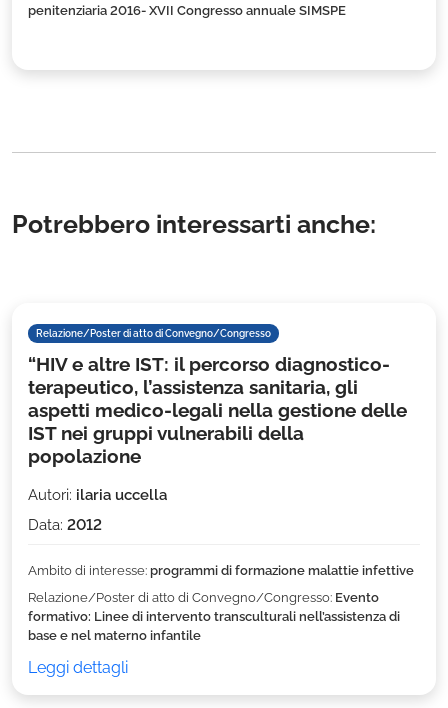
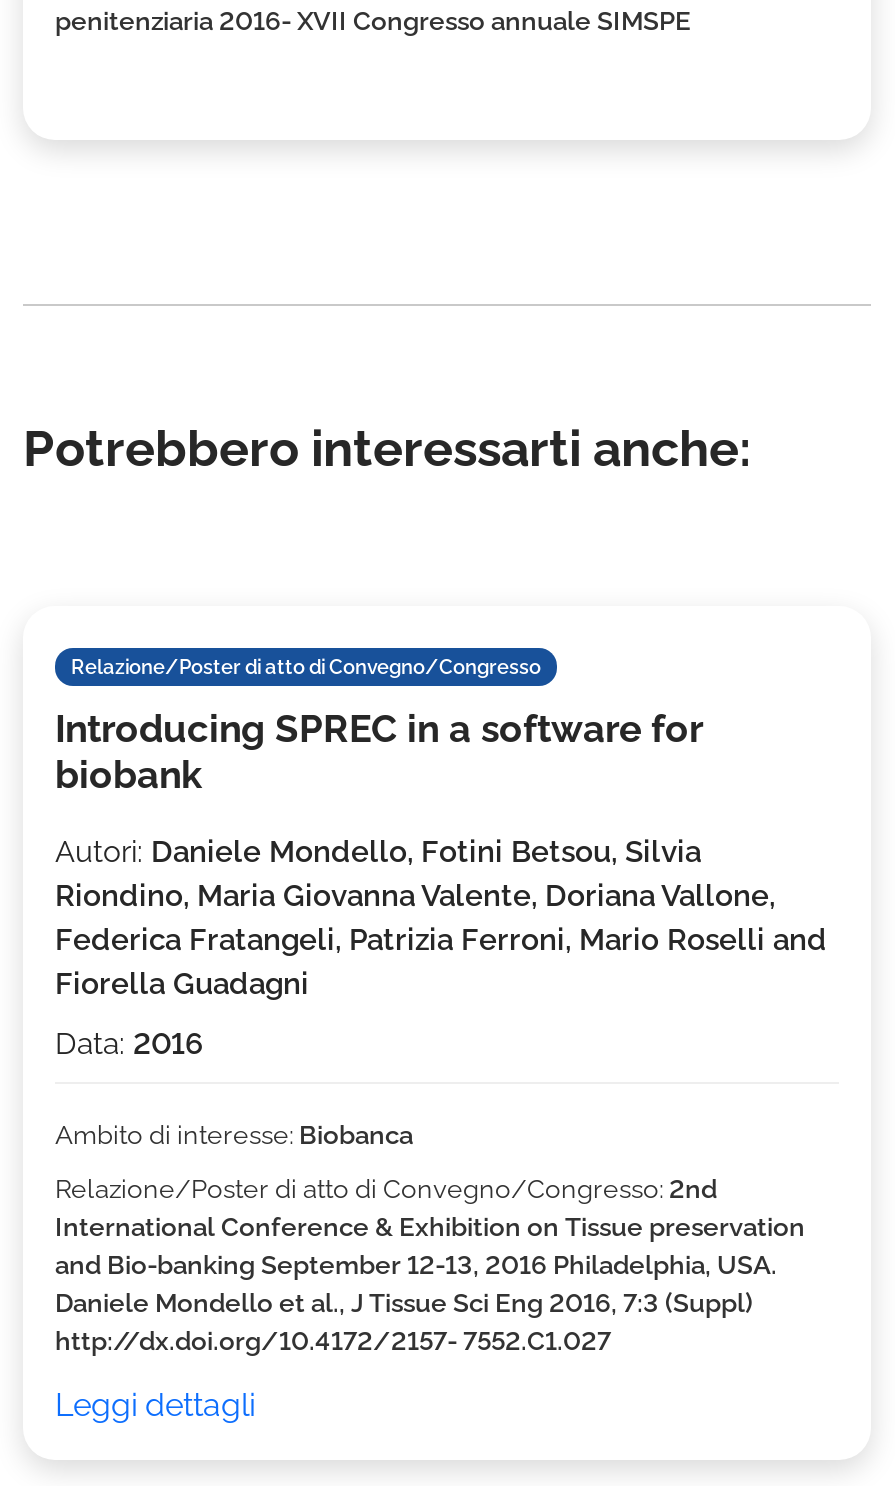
[28,353,407,467] “HIV e altre IST: il percorso diagnostico- | terapeutico, l’assistenza sanitaria, gli | aspetti medico-legali nella gestione delle | IST nei gruppi vulnerabili della | popolazione -> [55,706,703,796] Introducing SPREC in a software for | biobank
[28,486,167,504] Autori: ilaria uccella -> [55,834,827,1002] Autori: Daniele Mondello, Fotini Betsou, Silvia | Riondino, Maria Giovanna Valente, Doriana Vallone, | Federica Fratangeli, Patrizia Ferroni, Mario Roselli and | Fiorella Guadagni
[28,516,102,534] Data: 2012 -> [55,1026,203,1062] Data: 2016
[28,563,414,578] Ambito di interesse: programmi di formazione malattie infettive -> [55,1120,413,1150] Ambito di interesse: Biobanca
[28,590,400,643] Relazione/Poster di atto di Convegno/Congresso: Evento | formativo: Linee di intervento transculturali nell’assistenza di | base e nel materno infantile -> [55,1174,805,1356] Relazione/Poster di atto di Convegno/Congresso: 2nd | International Conference & Exhibition on Tissue preservation | and Bio-banking September 12-13, 2016 Philadelphia, USA. | Daniele Mondello et al., J Tissue Sci Eng 2016, 7:3 (Suppl) | http://dx.doi.org/10.4172/2157- 7552.C1.027

